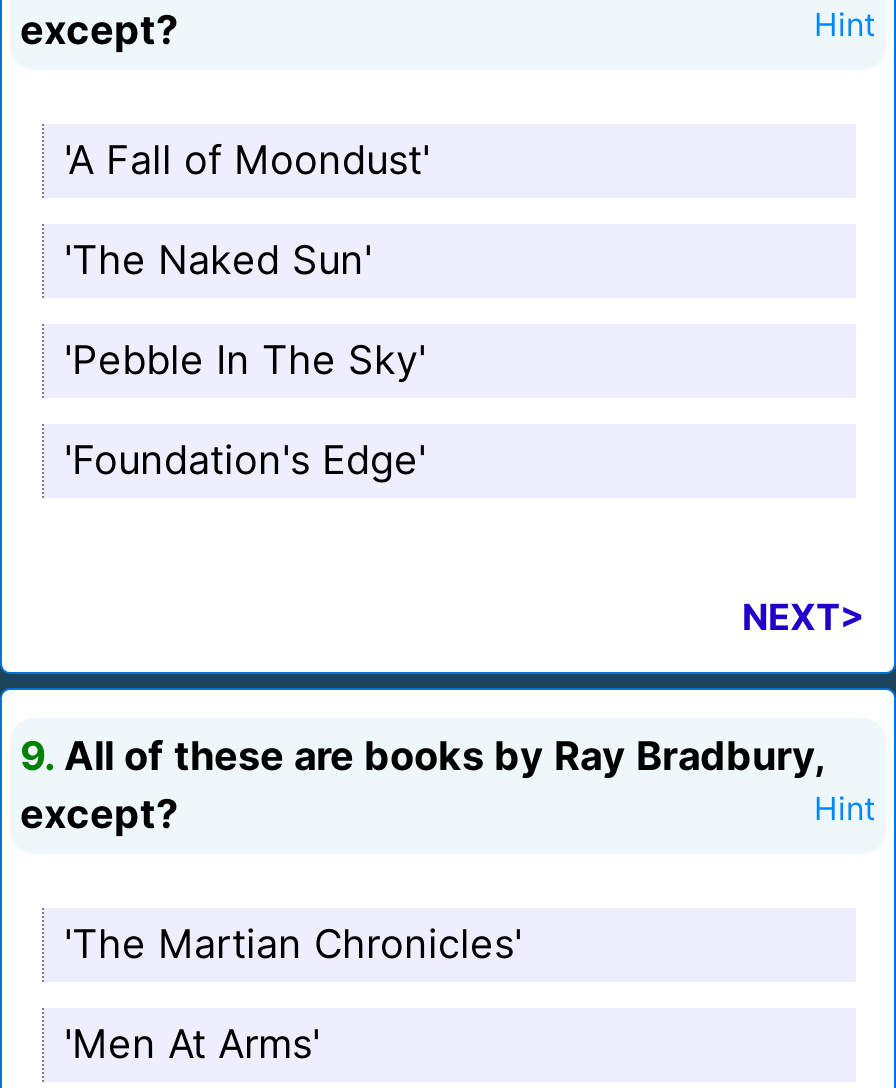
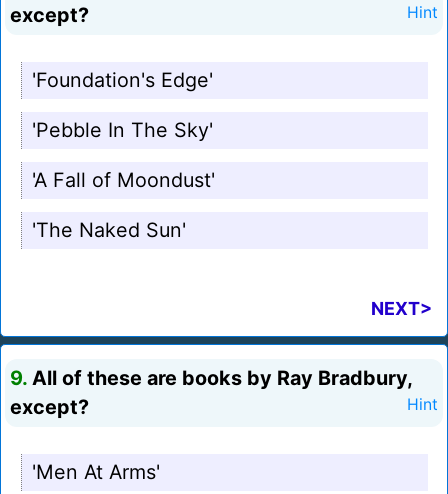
moved [64,136,430,284] -> [32,168,215,242]: 'A Fall of Moondust' | 'The Naked Sun'
moved [64,336,426,484] -> [32,68,213,142]: 'Foundation's Edge' | 'Pebble In The Sky'
[64,920,522,968] 'The Martian Chronicles' -> none

